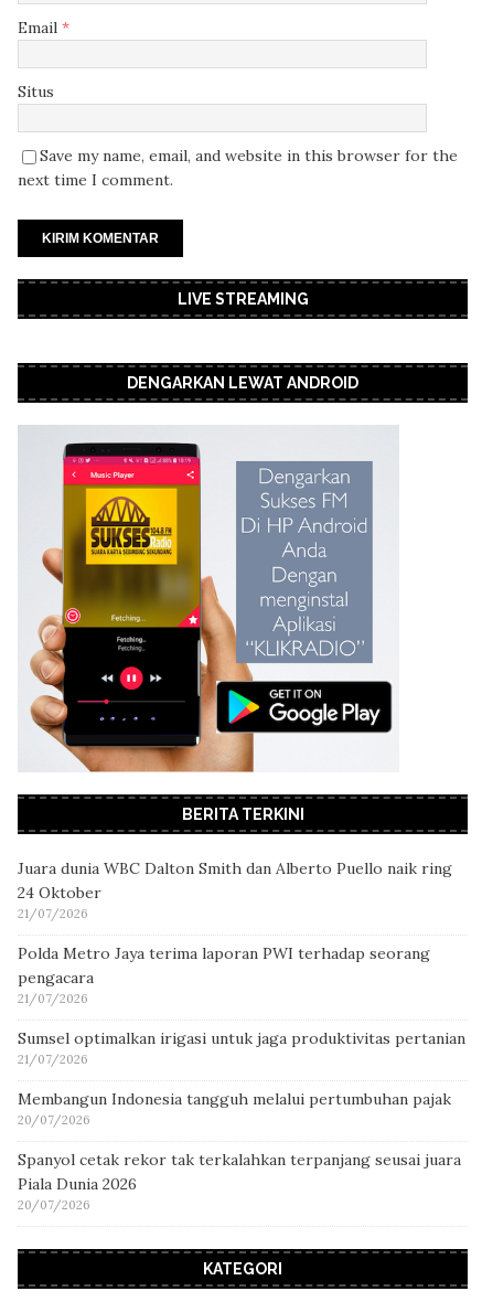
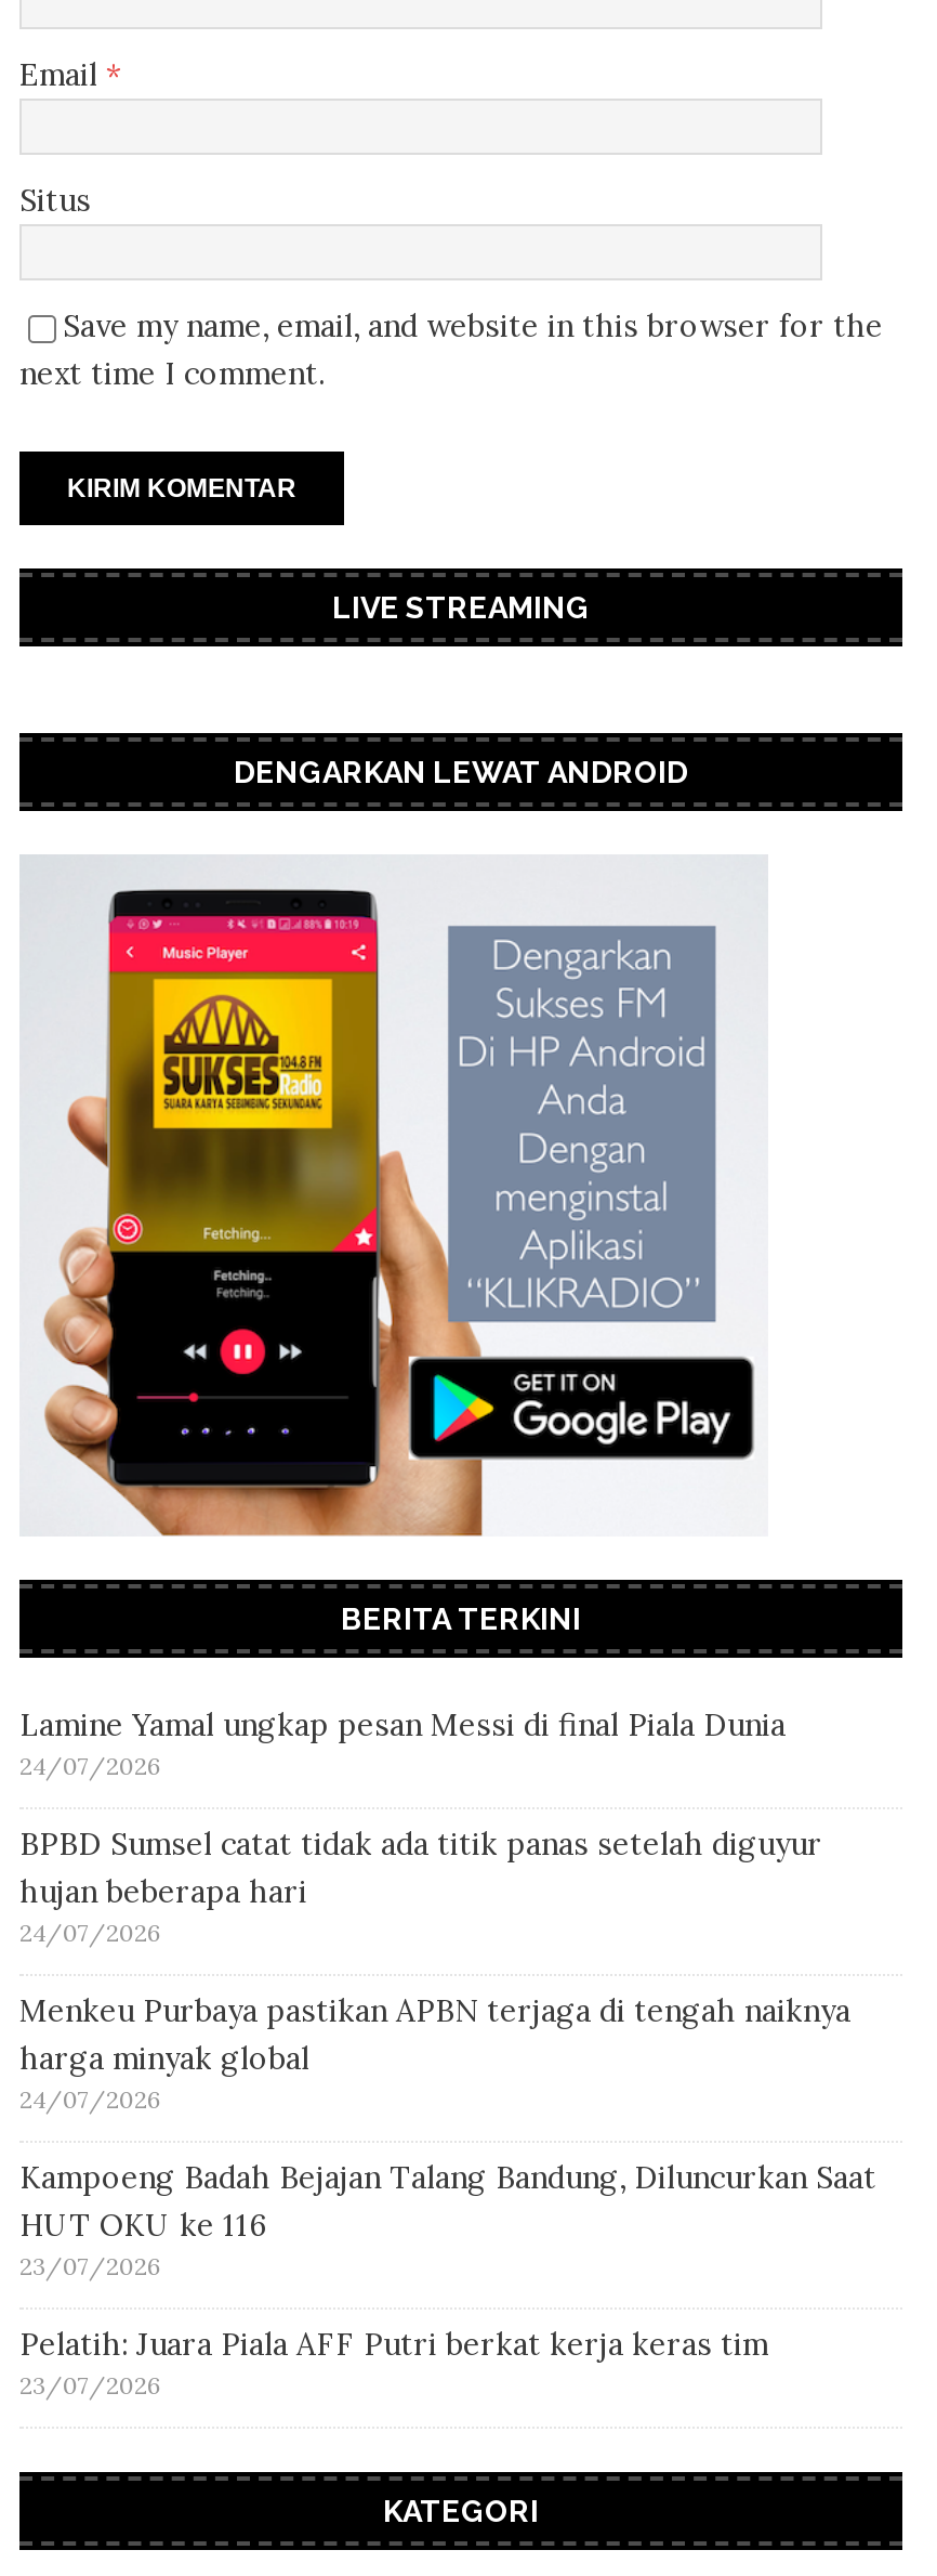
[18,859,452,922] Juara dunia WBC Dalton Smith dan Alberto Puello naik ring | 24 Oktober | 21/07/2026 -> [19,1706,786,1782] Lamine Yamal ungkap pesan Messi di final Piala Dunia | 24/07/2026
[18,944,430,1007] Polda Metro Jaya terima laporan PWI terhadap seorang | pengacara | 21/07/2026 -> [19,1825,822,1949] BPBD Sumsel catat tidak ada titik panas setelah diguyur | hujan beberapa hari | 24/07/2026
[18,1029,465,1067] Sumsel optimalkan irigasi untuk jaga produktivitas pertanian | 21/07/2026 -> [19,1992,850,2115] Menkeu Purbaya pastikan APBN terjaga di tengah naiknya | harga minyak global | 24/07/2026
[18,1089,451,1128] Membangun Indonesia tangguh melalui pertumbuhan pajak | 20/07/2026 -> [19,2159,876,2282] Kampoeng Badah Bejajan Talang Bandung, Diluncurkan Saat | HUT OKU ke 116 | 23/07/2026
[18,1150,461,1213] Spanyol cetak rekor tak terkalahkan terpanjang seusai juara | Piala Dunia 2026 | 20/07/2026 -> [19,2325,768,2401] Pelatih: Juara Piala AFF Putri berkat kerja keras tim | 23/07/2026

